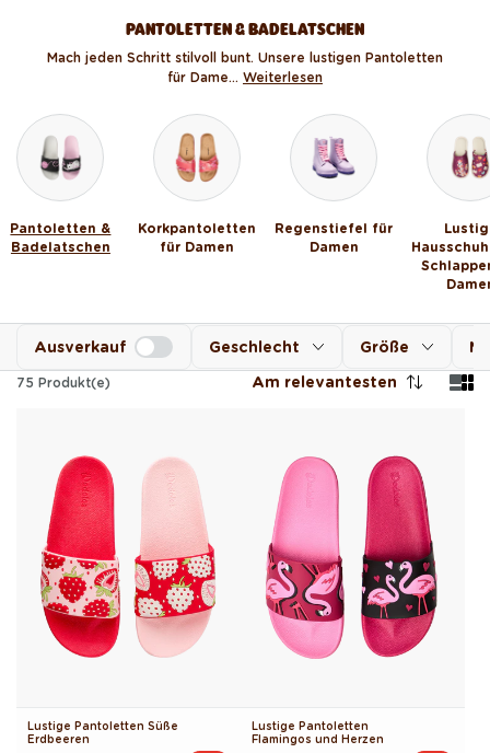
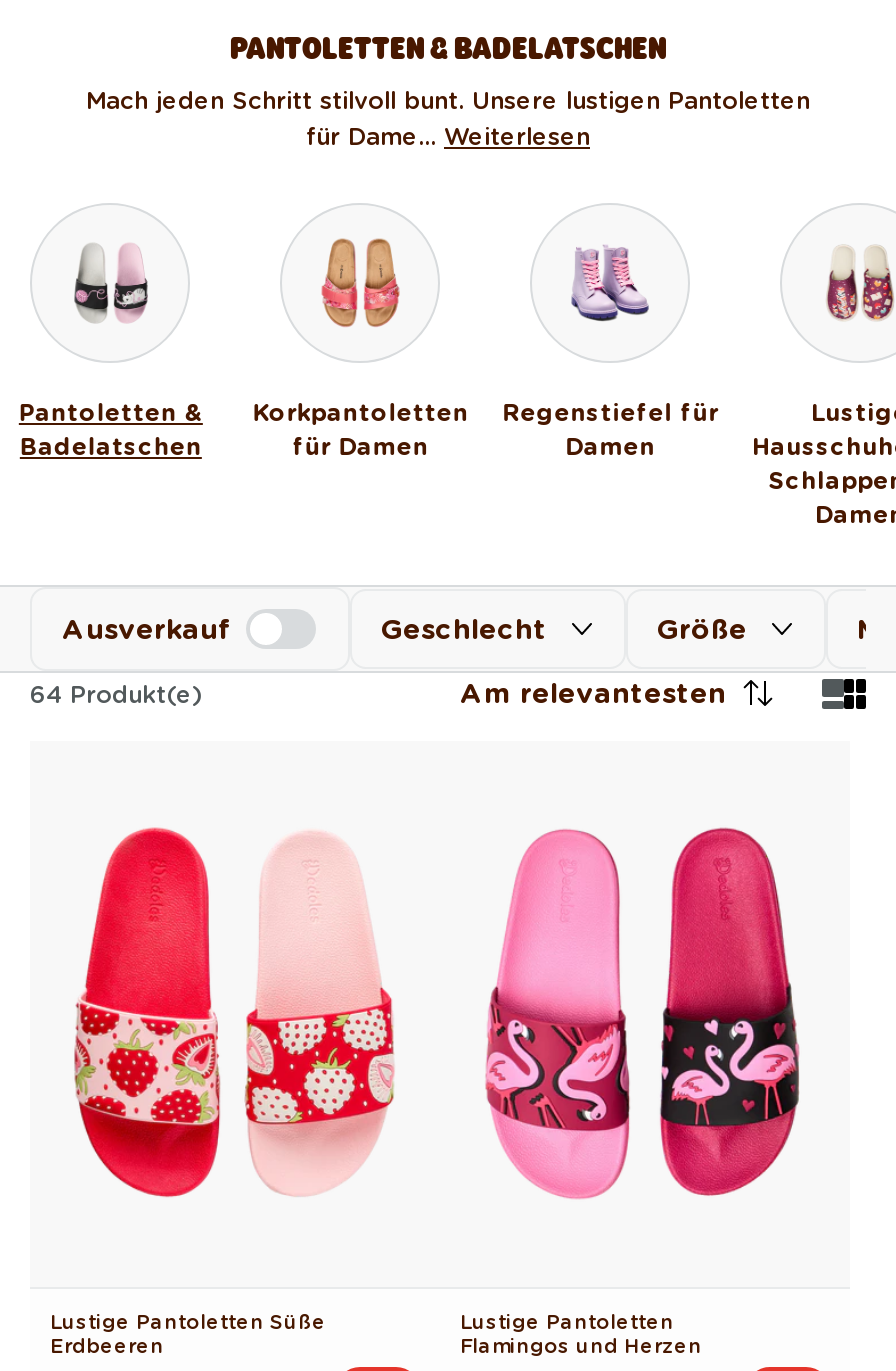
[16,374,110,390] 75 Produkt(e) -> [30,678,202,708] 64 Produkt(e)

